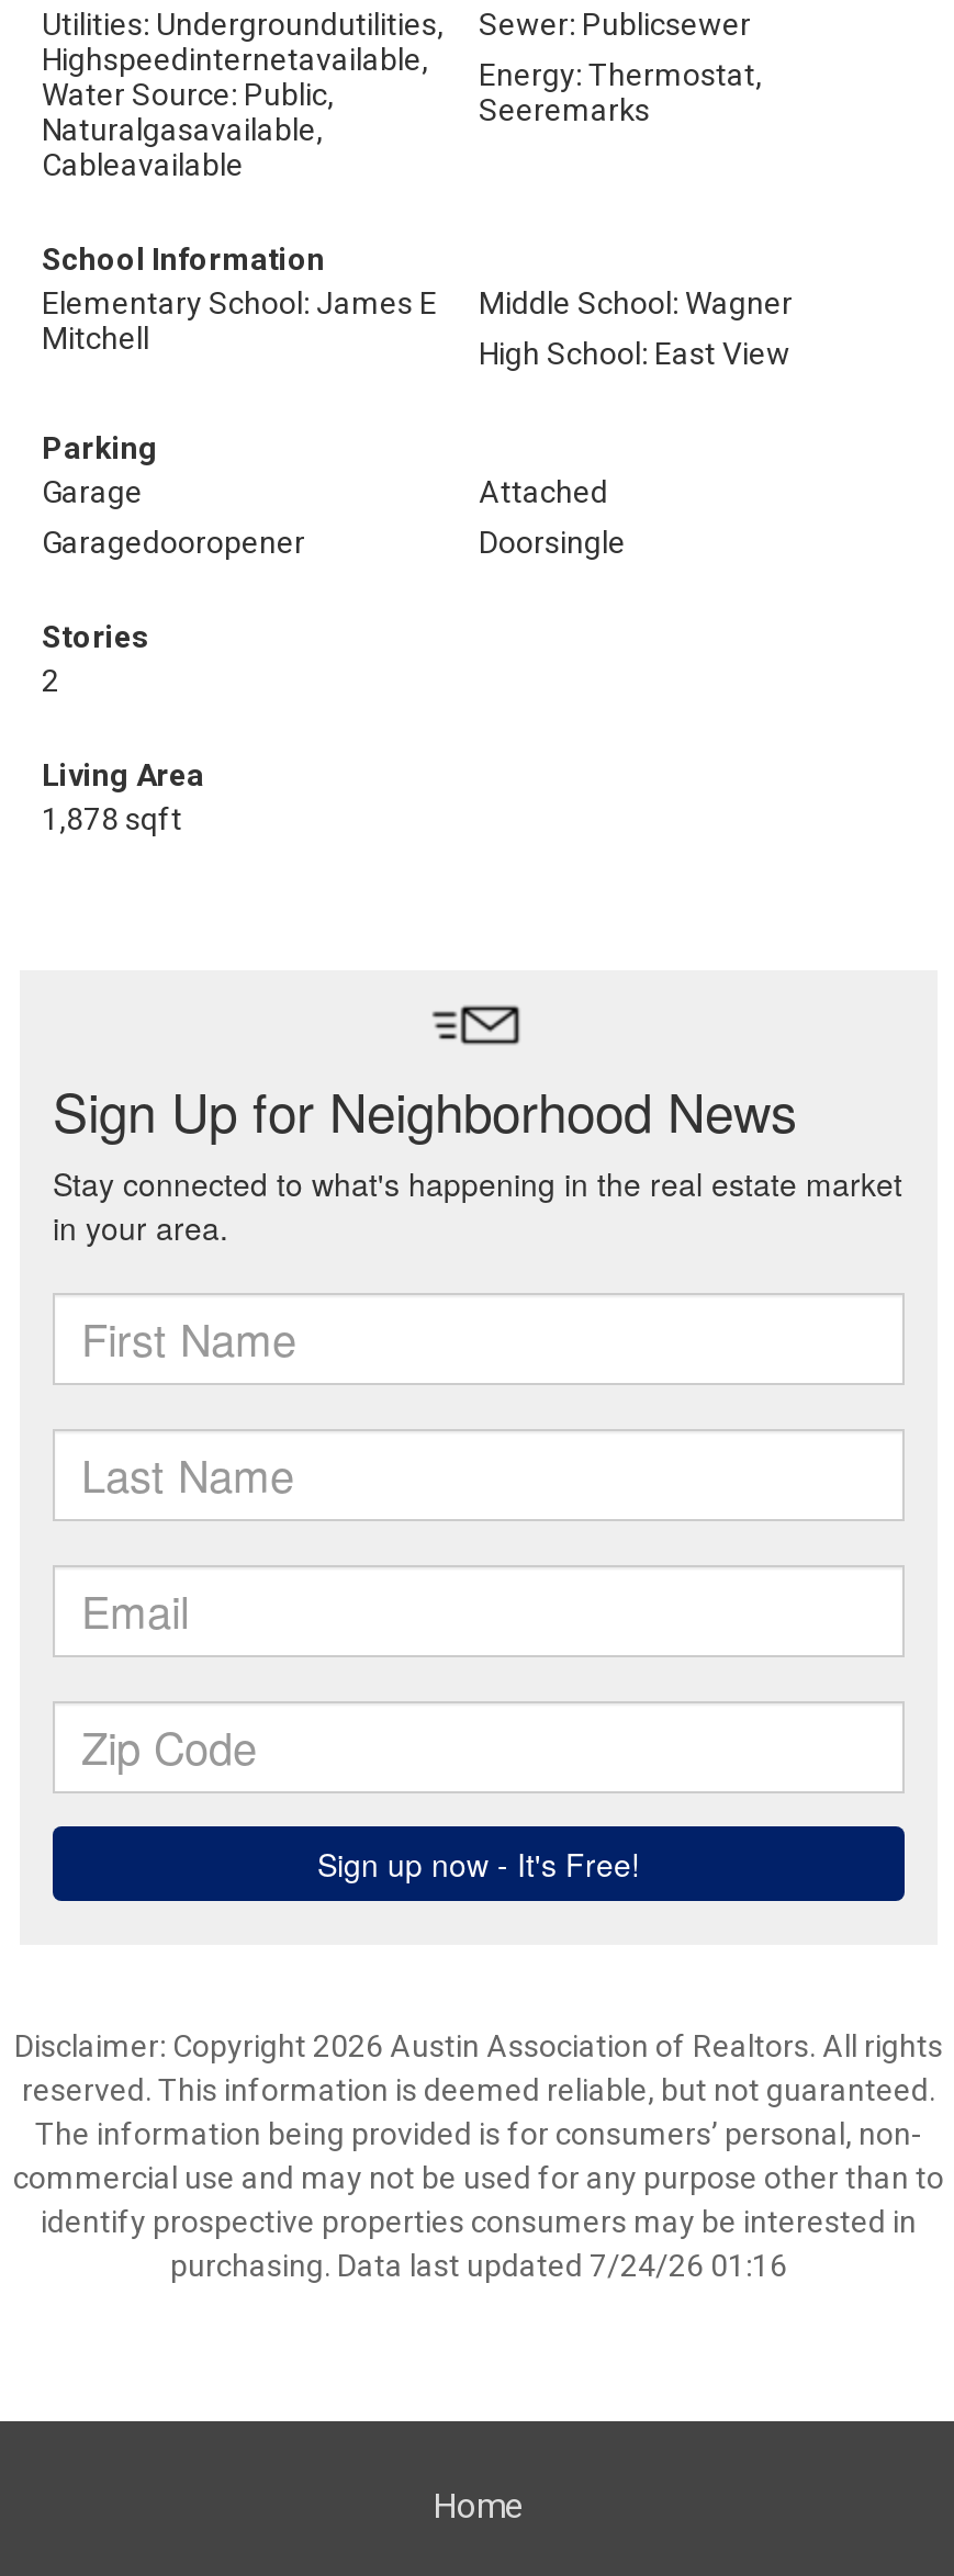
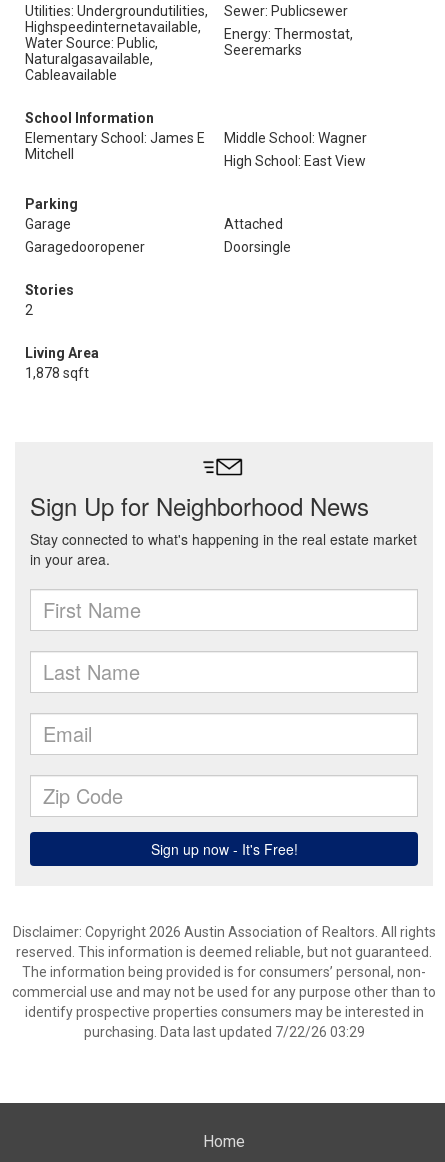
[170,2248,787,2283] purchasing. Data last updated 7/24/26 01:16 -> [83,1024,364,1040] purchasing. Data last updated 7/22/26 03:29

